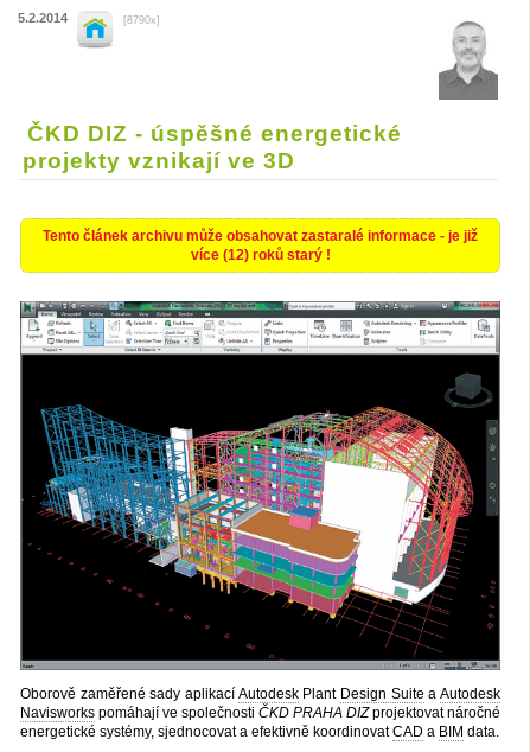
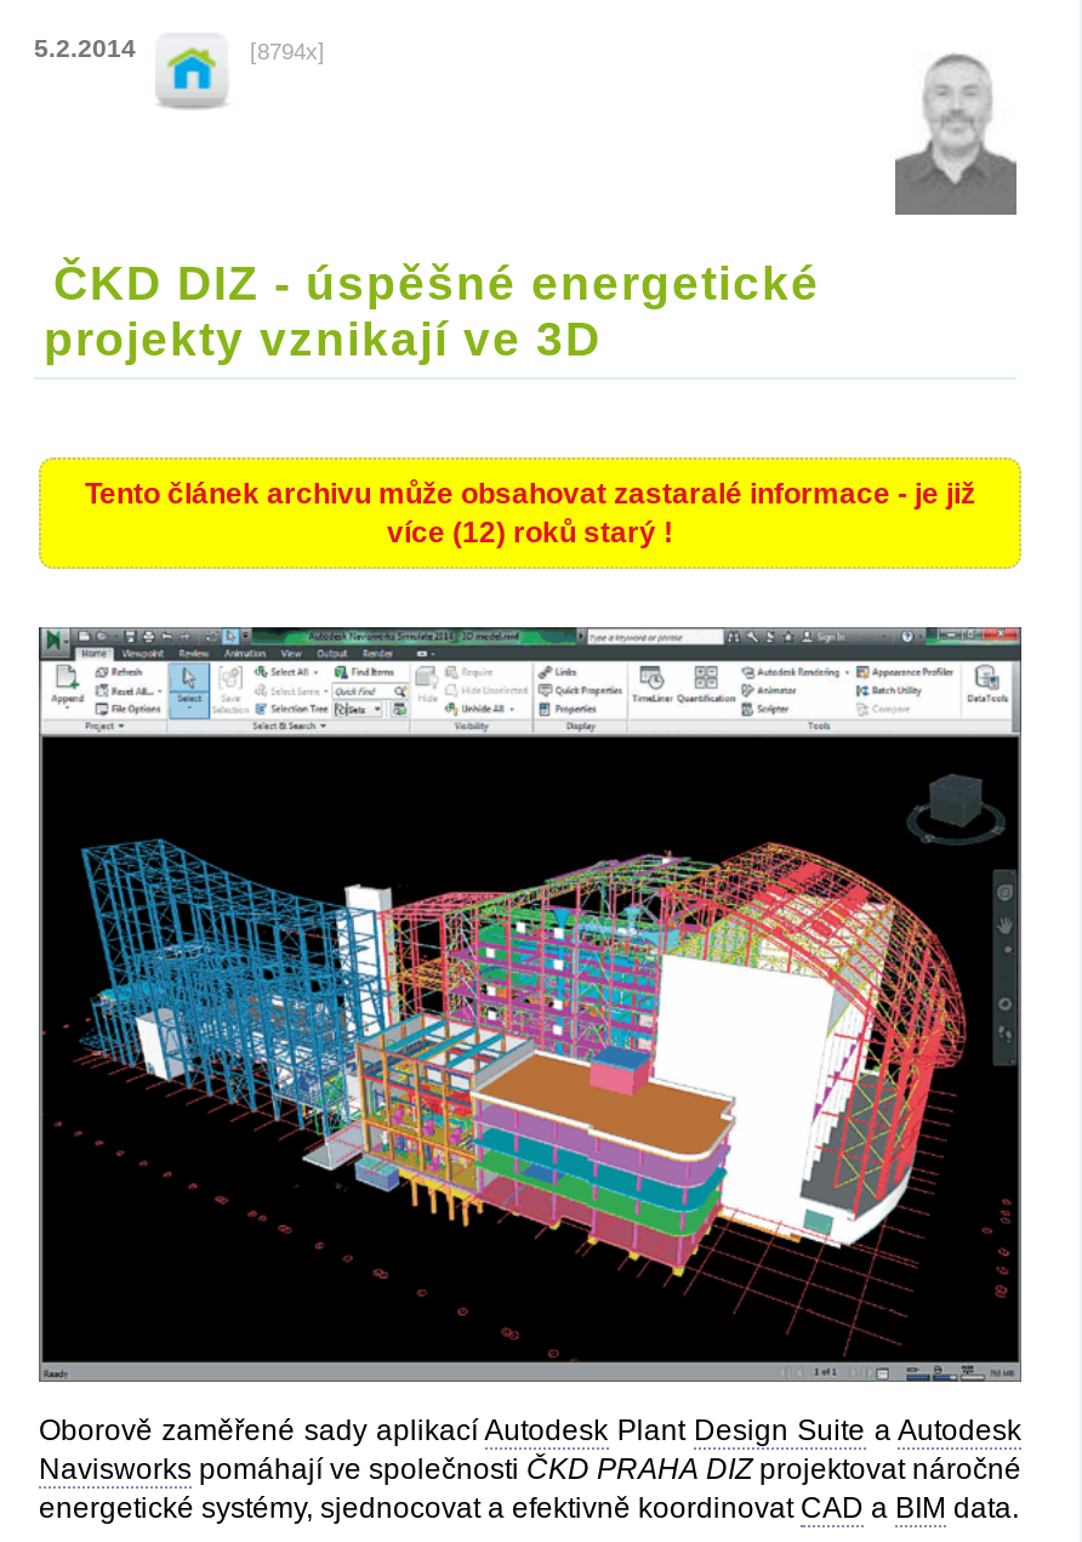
[123,14,160,26] [8790x] -> [250,40,325,64] [8794x]

